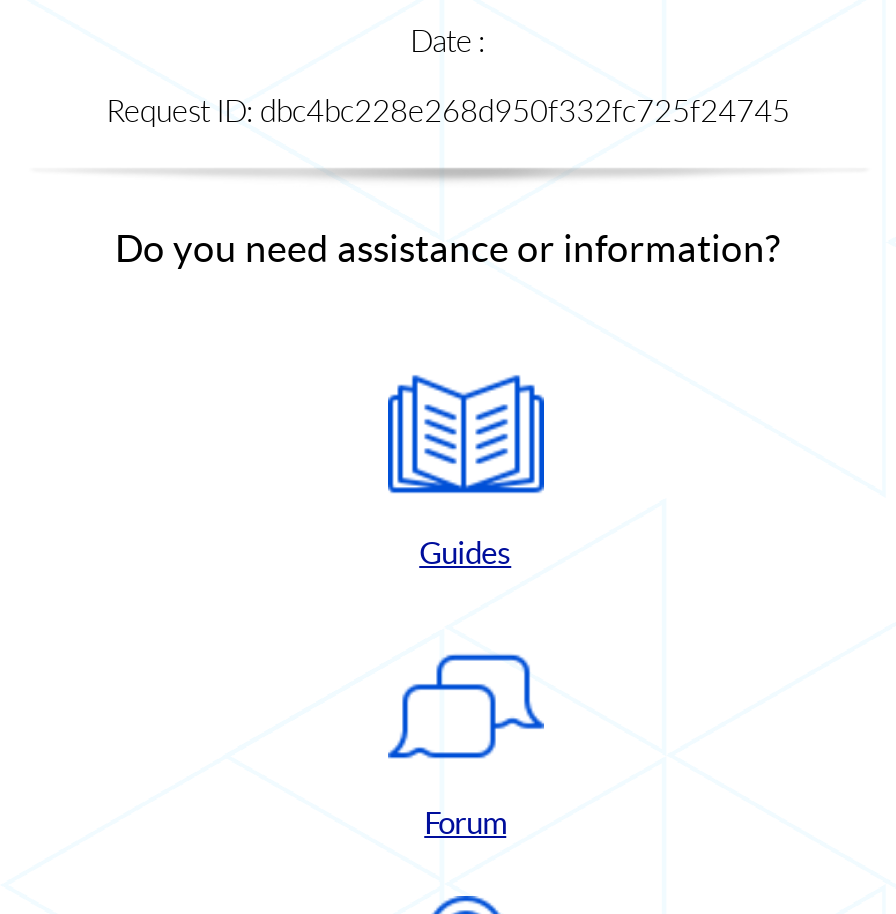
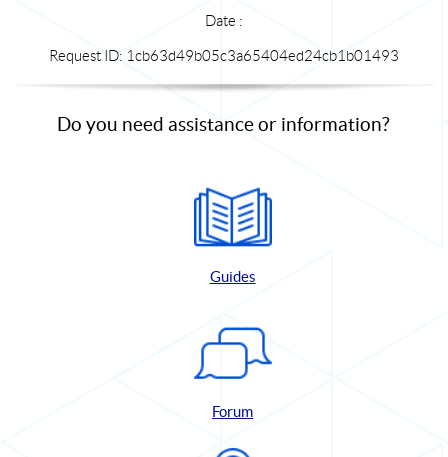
[106,94,790,128] Request ID: dbc4bc228e268d950f332fc725f24745 -> [49,47,399,64] Request ID: 1cb63d49b05c3a65404ed24cb1b01493

